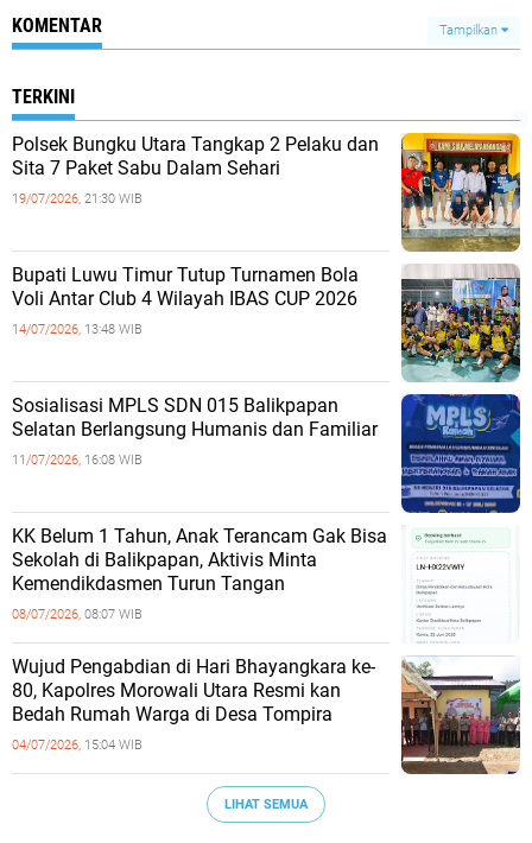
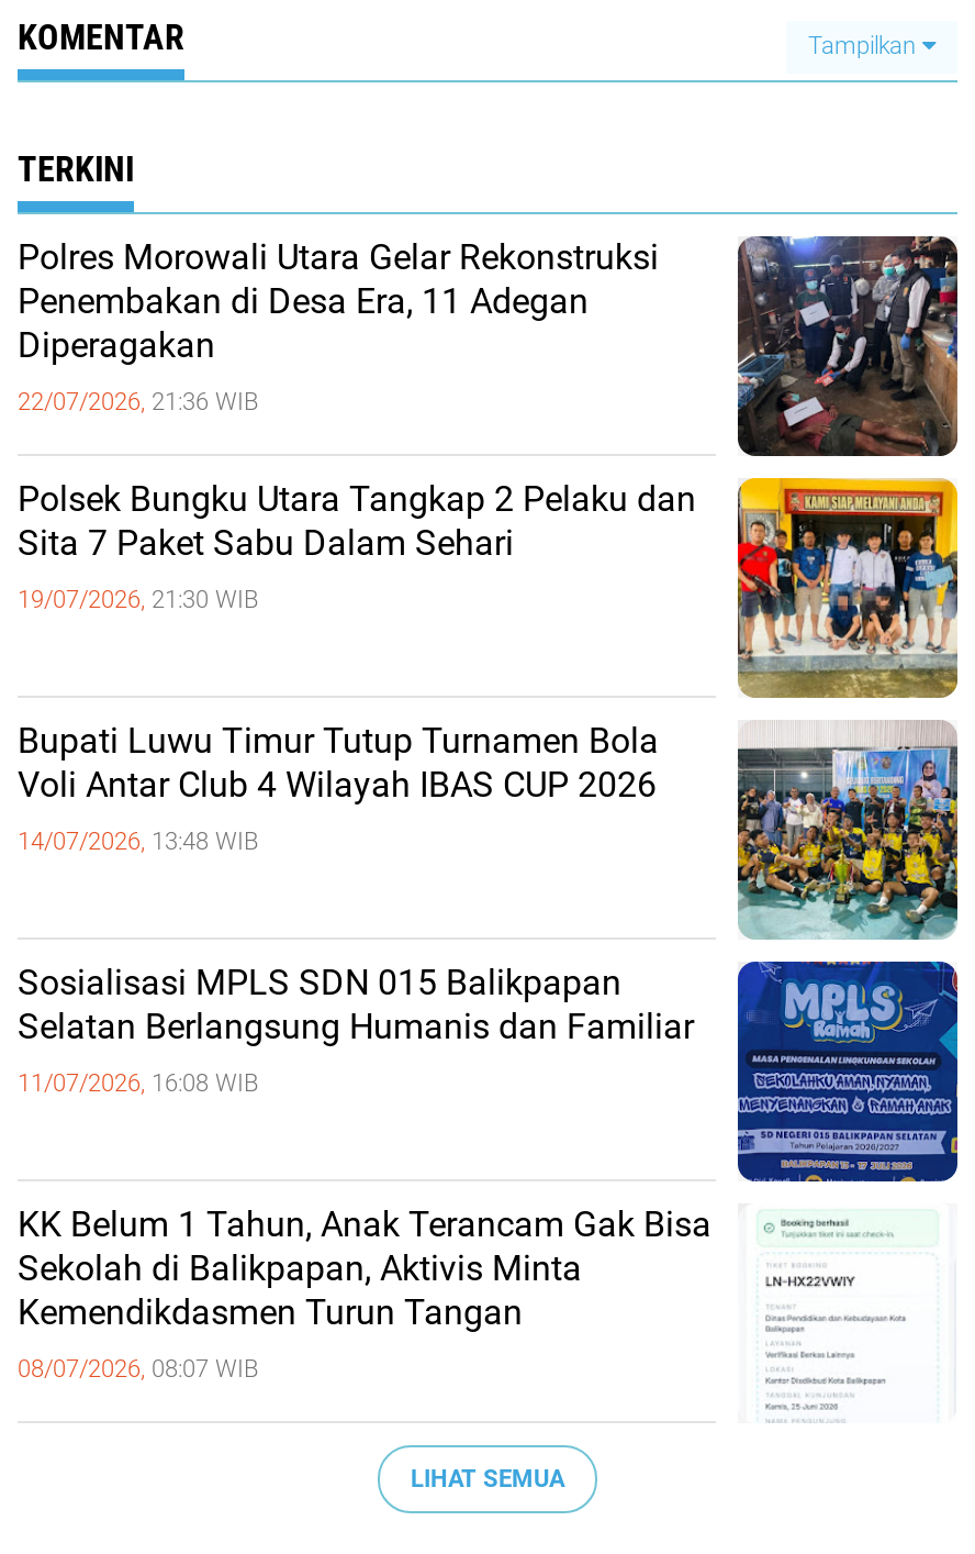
none -> [18,234,960,458] [image] | Polres Morowali Utara Gelar Rekonstruksi | Penembakan di Desa Era, 11 Adegan | Diperagakan | 22/07/2026, 21:36 WIB
moved [12,132,522,622] -> [18,476,962,1384]: [image] | Polsek Bungku Utara Tangkap 2 Pelaku dan | Sita 7 Paket Sabu Dalam Sehari | ... | Kemendikdasmen Turun Tangan | 08/07/2026, 08:07 WIB
[12,655,521,775] [image] | Wujud Pengabdian di Hari Bhayangkara ke- | 80, Kapolres Morowali Utara Resmi kan | Bedah Rumah Warga di Desa Tompira | 04/07/2026, 15:04 WIB -> none

